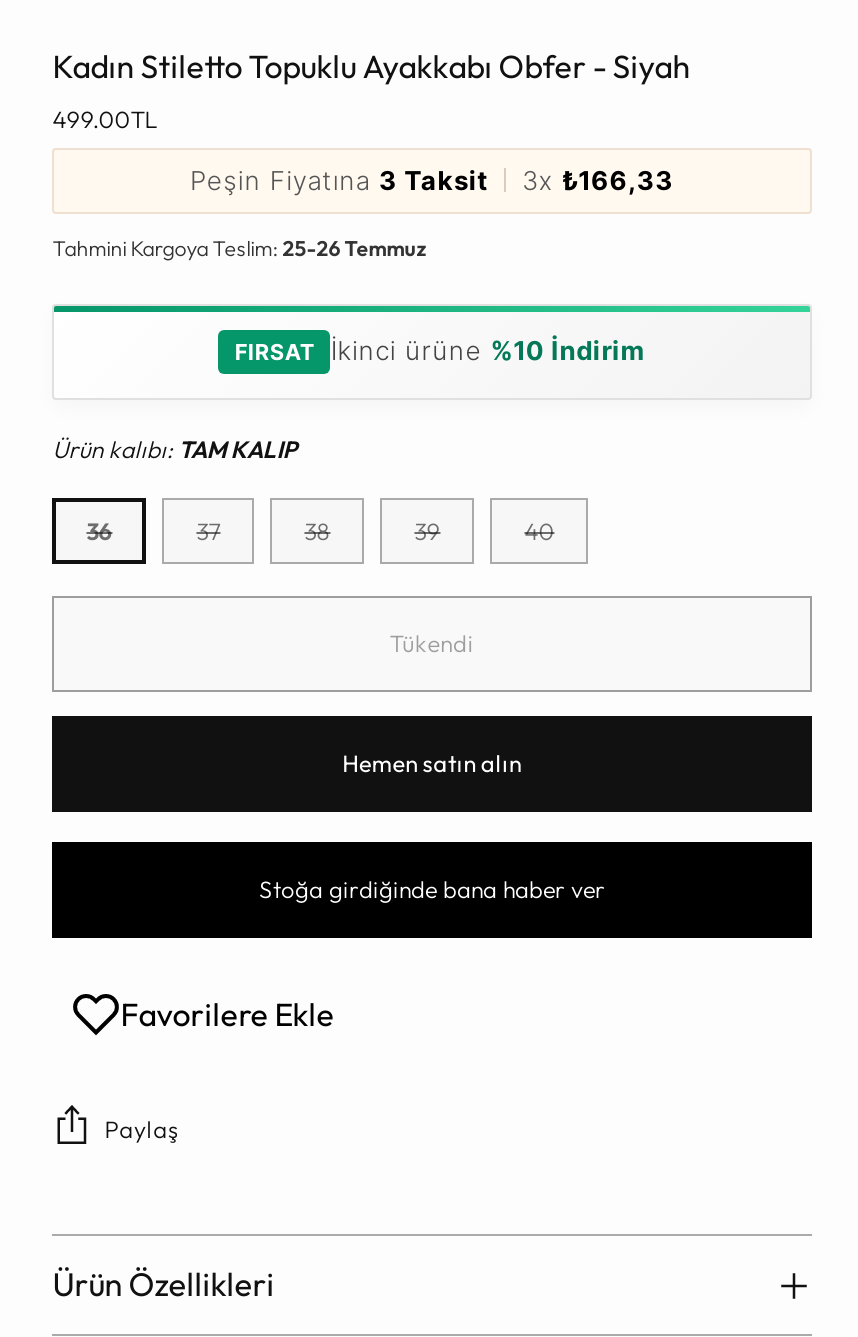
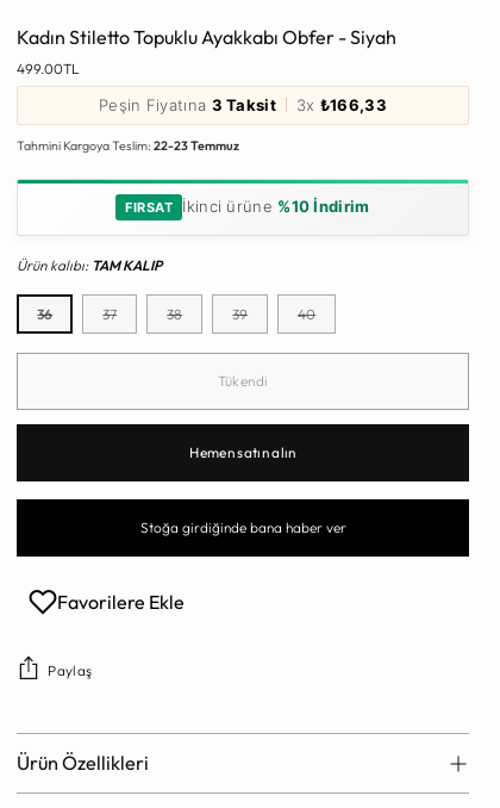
[52,234,426,262] Tahmini Kargoya Teslim: 25-26 Temmuz -> [17,137,240,153] Tahmini Kargoya Teslim: 22-23 Temmuz

